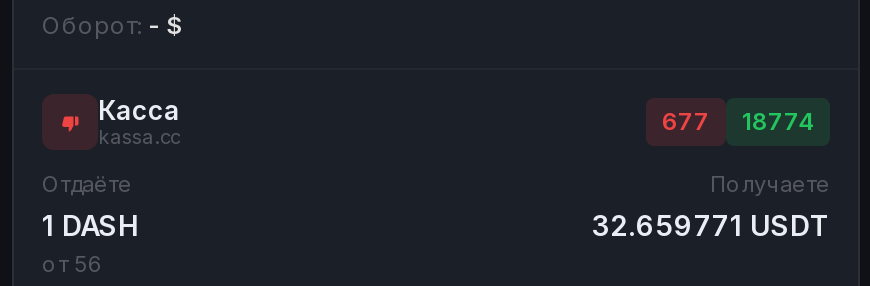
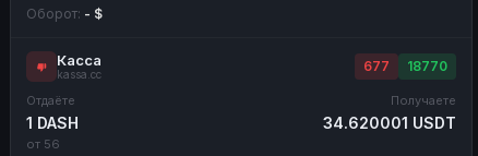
[662,105,814,135] 677 18774 -> [363,57,447,74] 677 18770
[592,207,830,241] 32.659771 USDT -> [323,113,456,131] 34.620001 USDT

